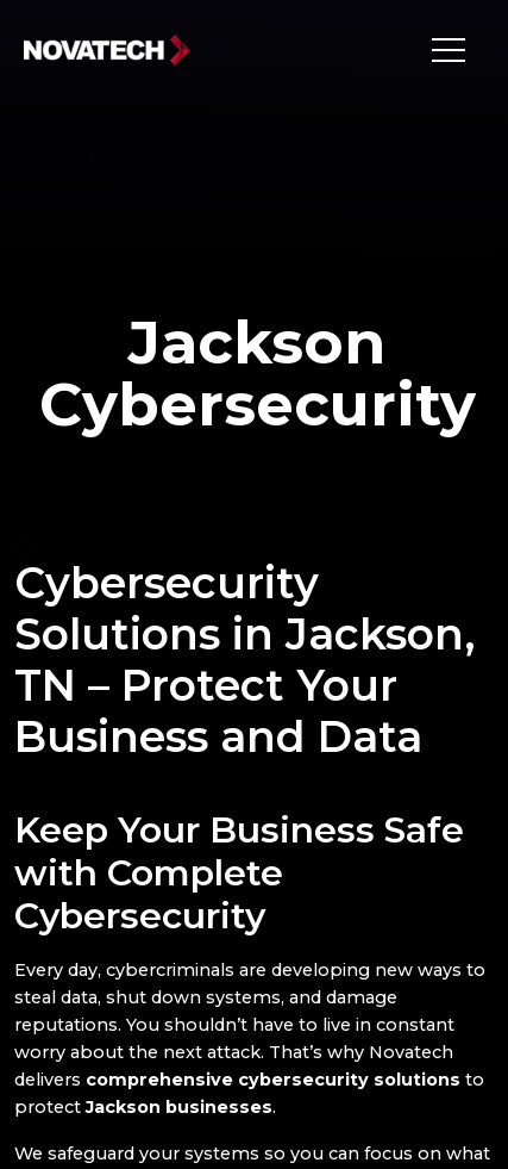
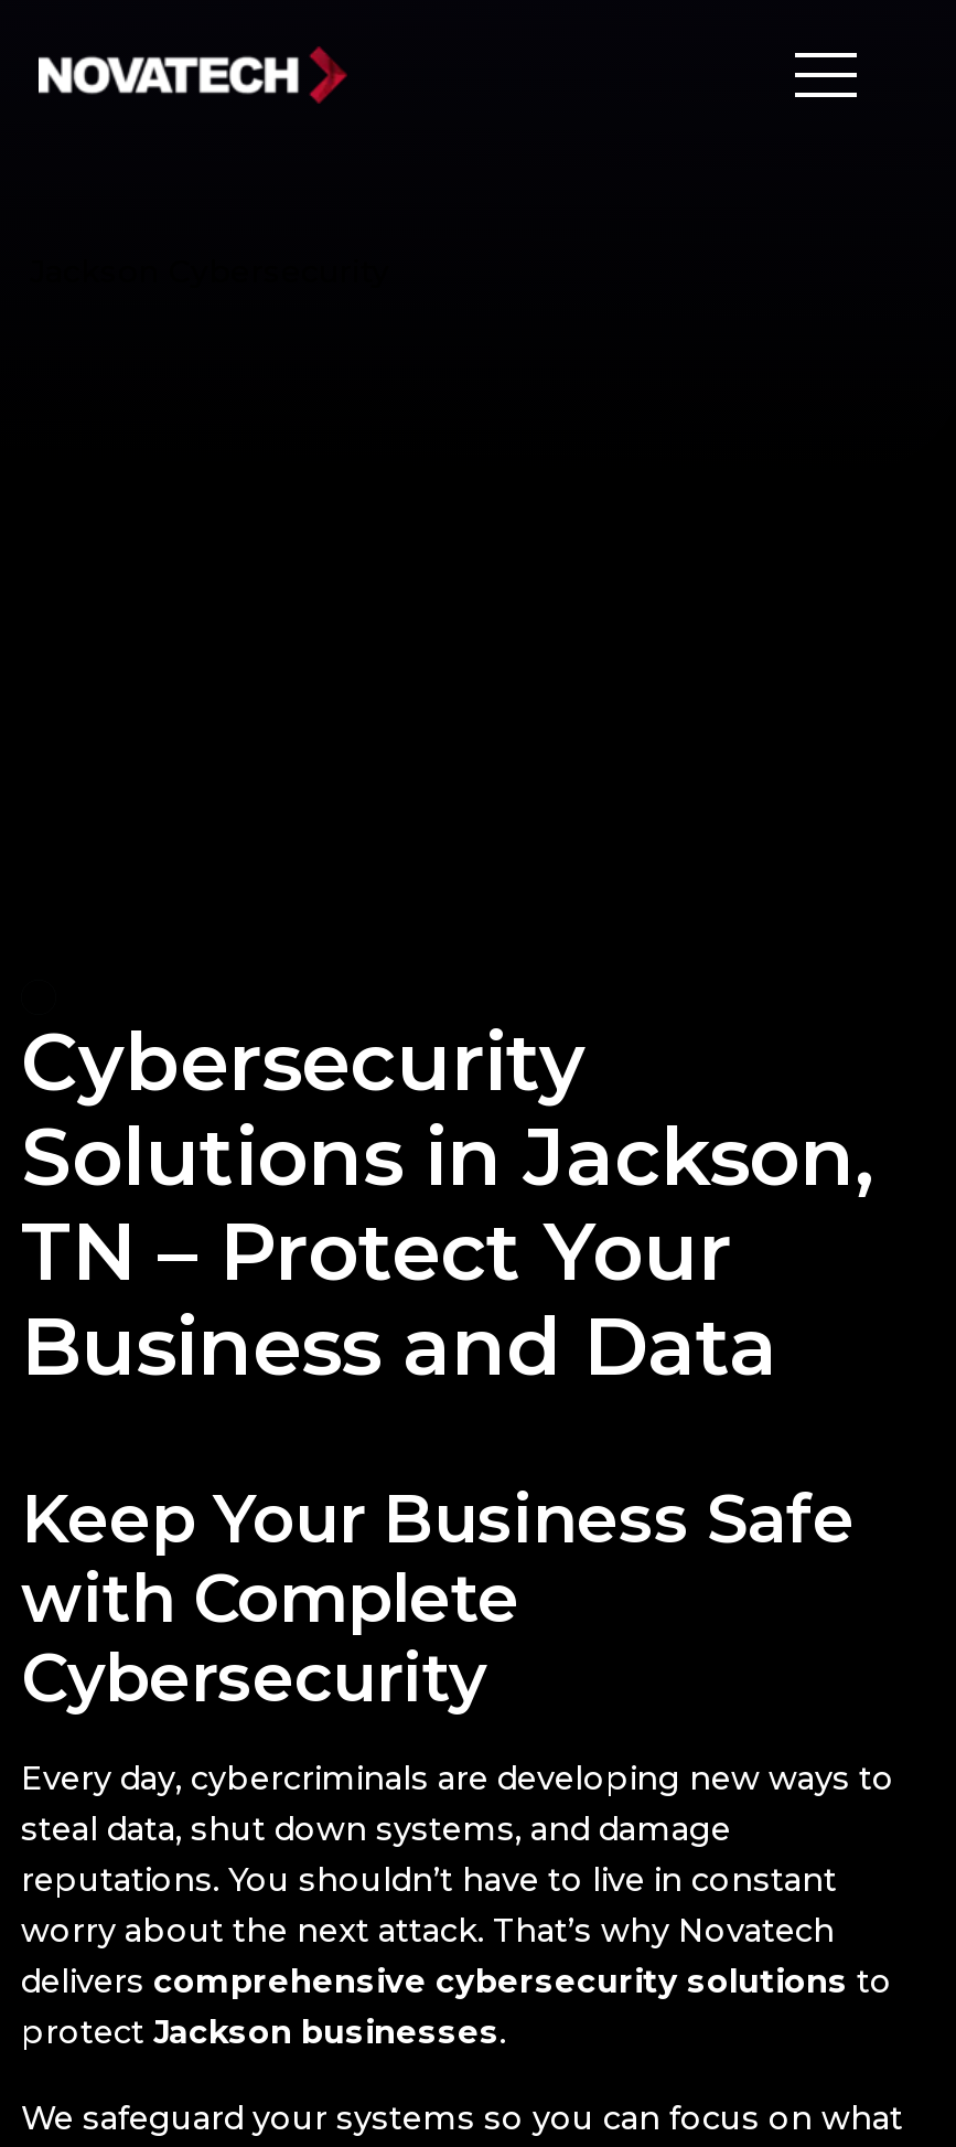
[39,306,475,441] Jackson | Cybersecurity -> none

